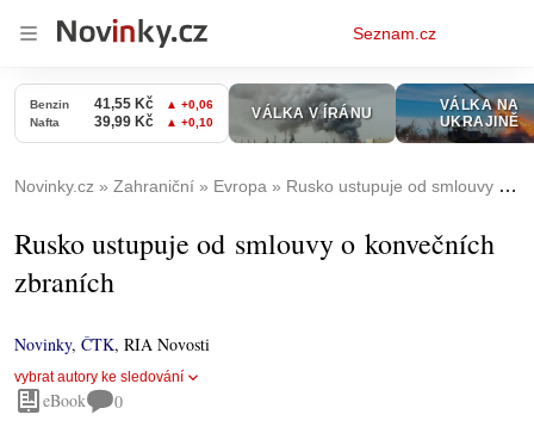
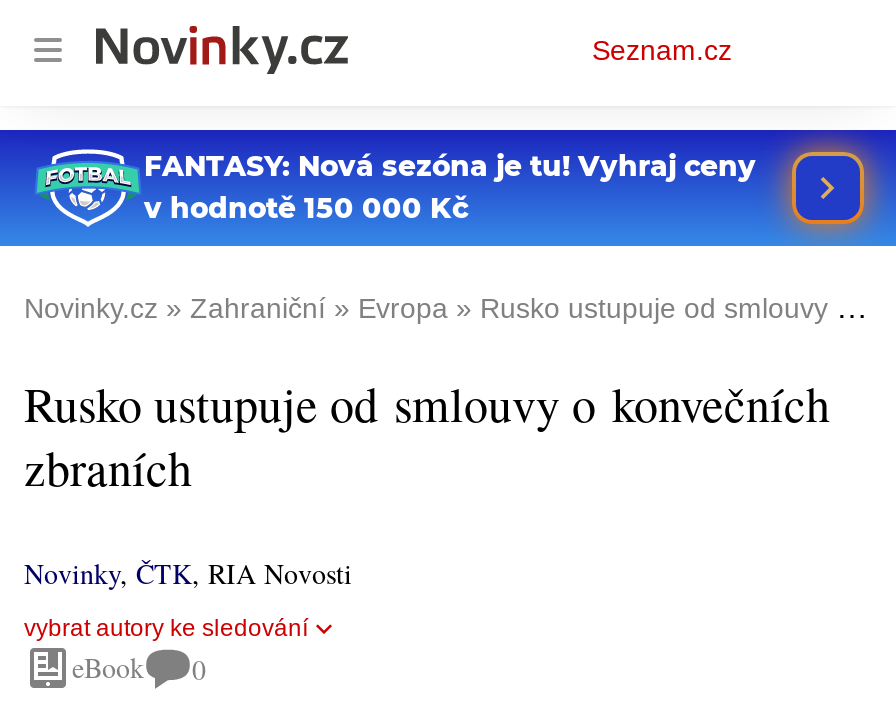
[4,81,530,149] [image] -> [6,128,890,248] [image]

